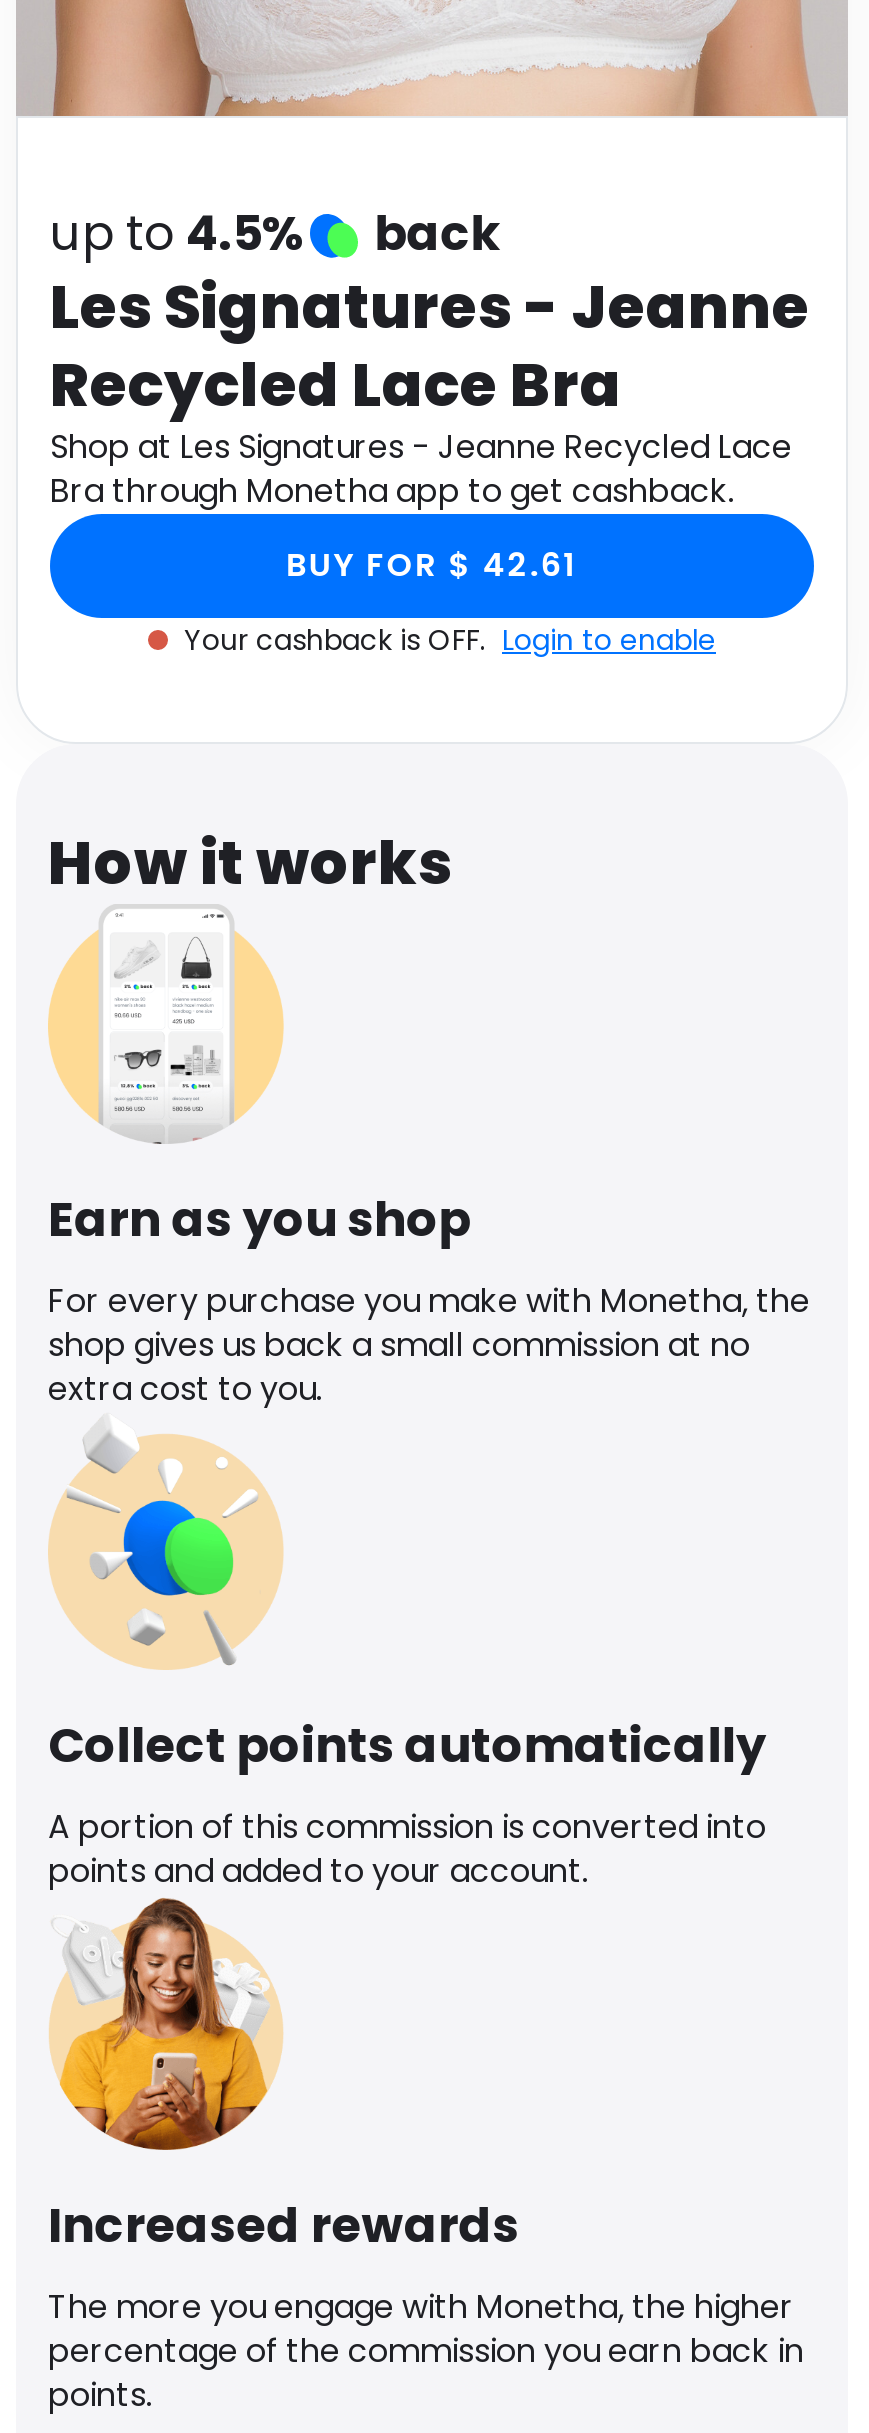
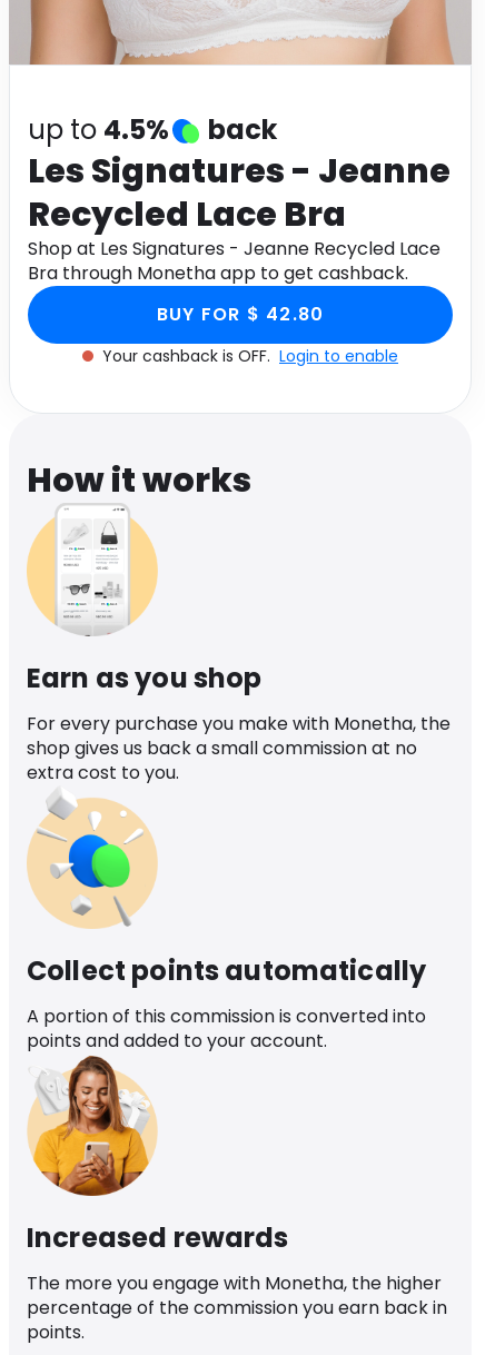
[286,542,578,588] BUY FOR $ 42.61 -> [156,301,324,327] BUY FOR $ 42.80

